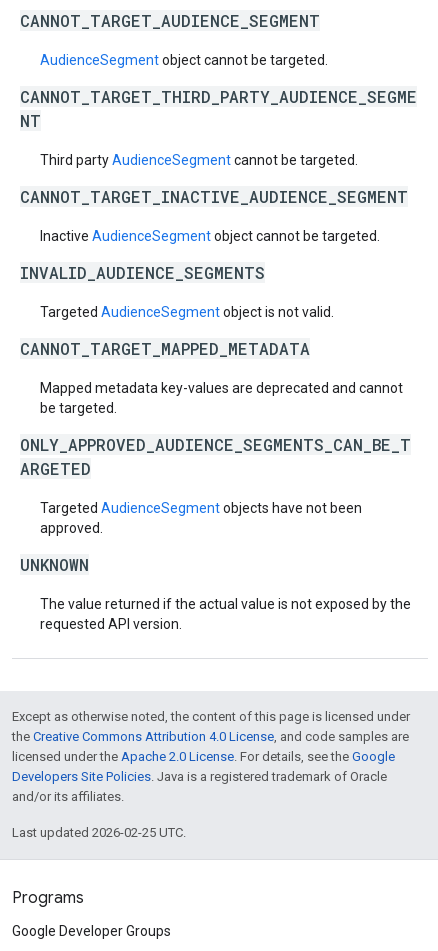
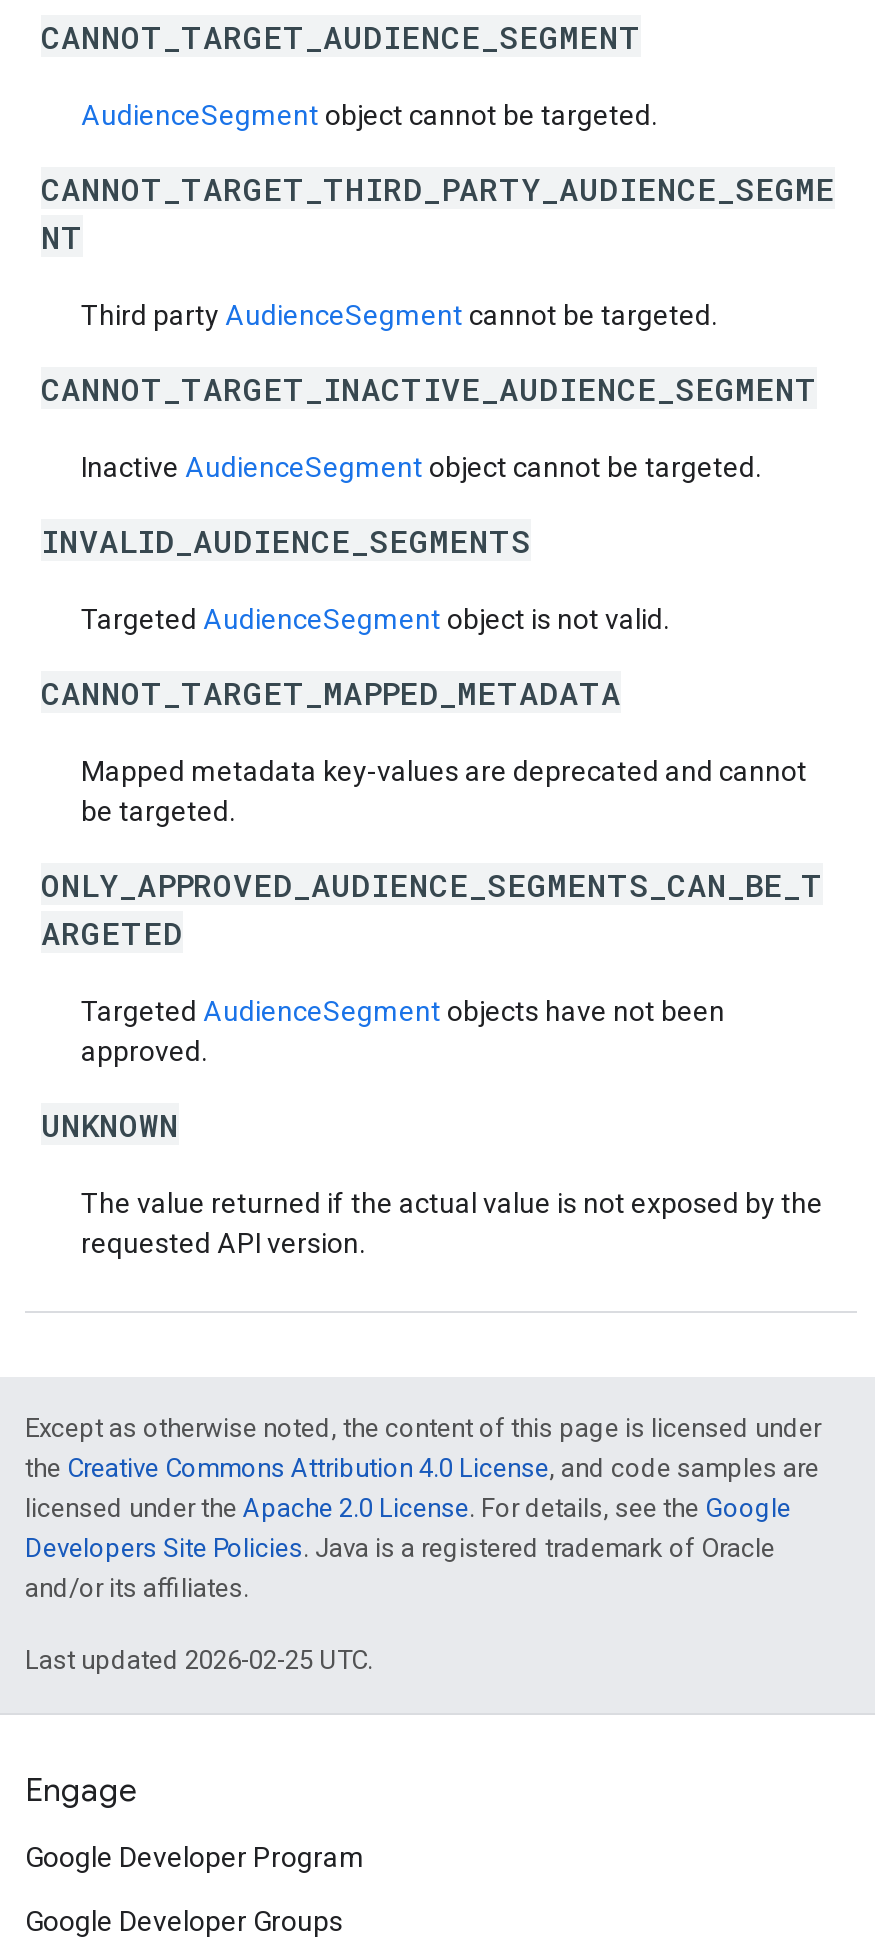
[12,888,84,908] Programs -> [25,1771,365,1873] Engage | Google Developer Program

